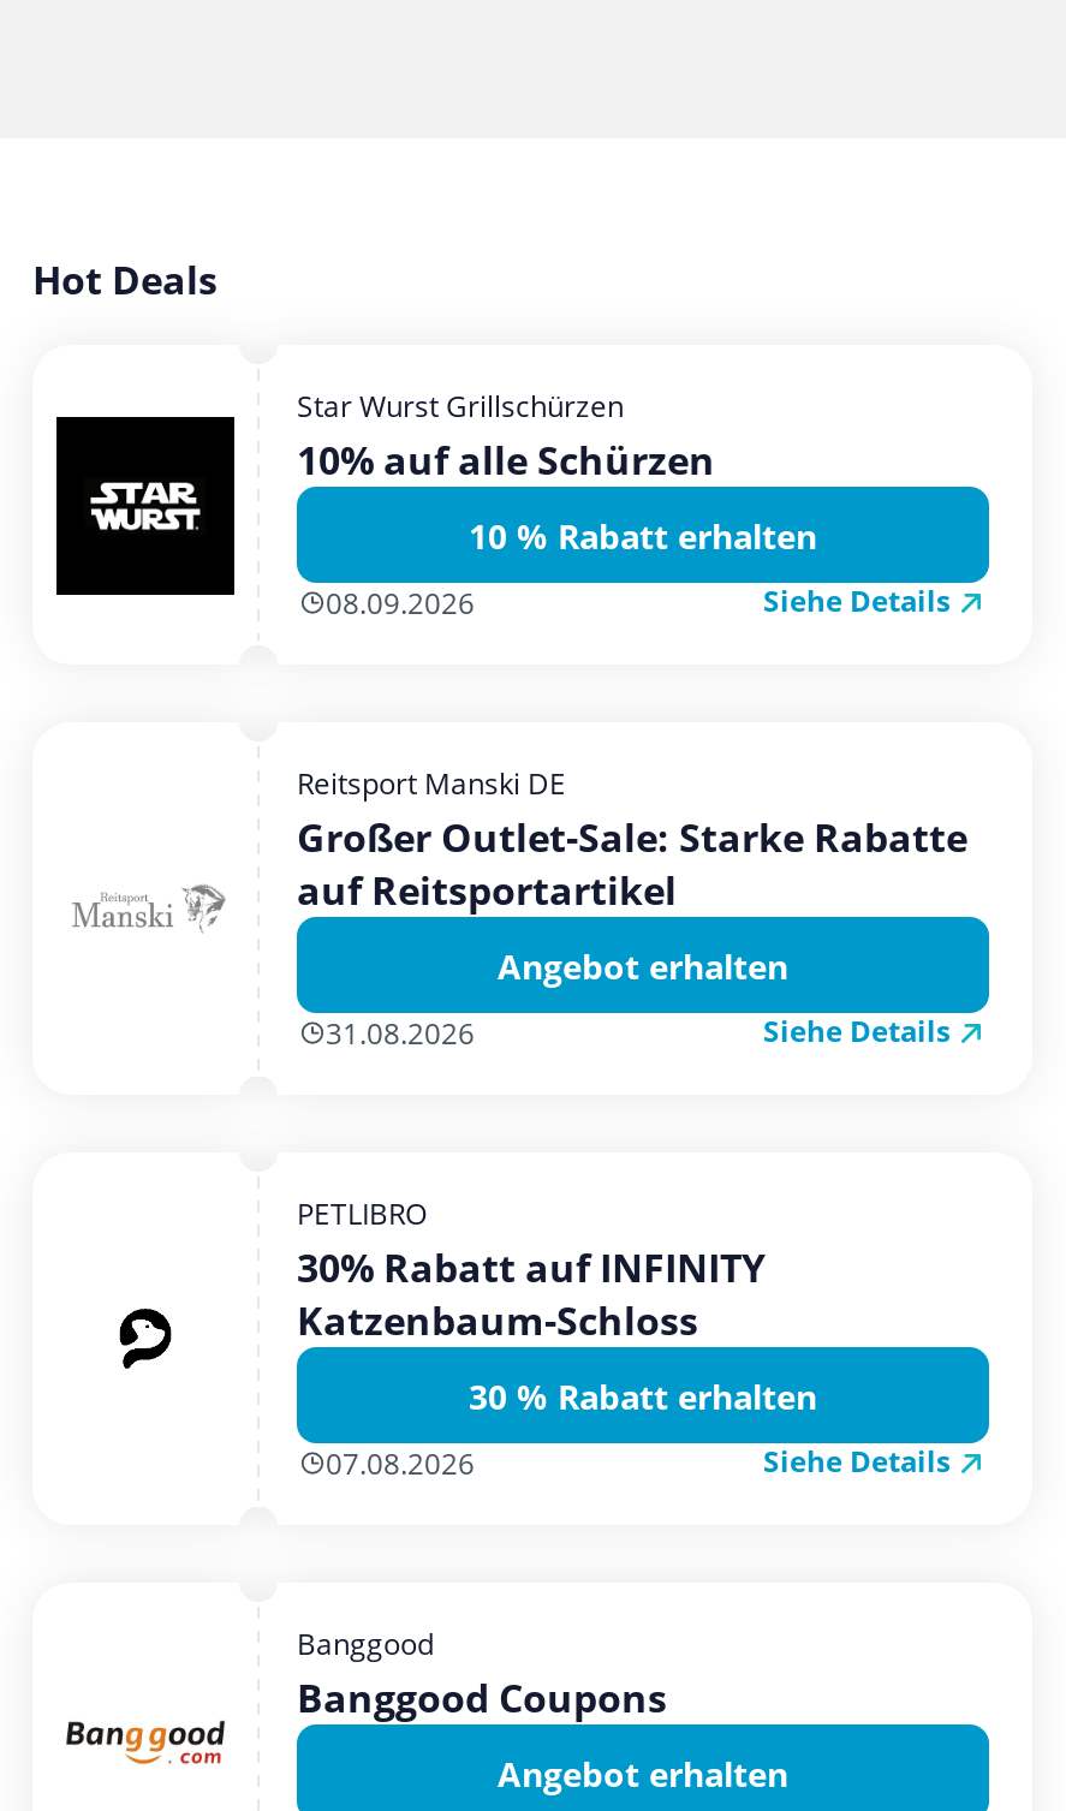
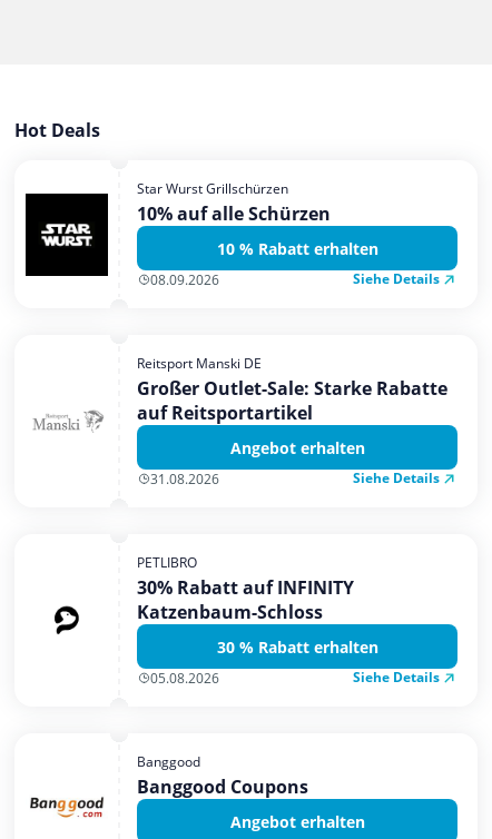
[326,1442,475,1483] 07.08.2026 -> [150,668,219,687] 05.08.2026

